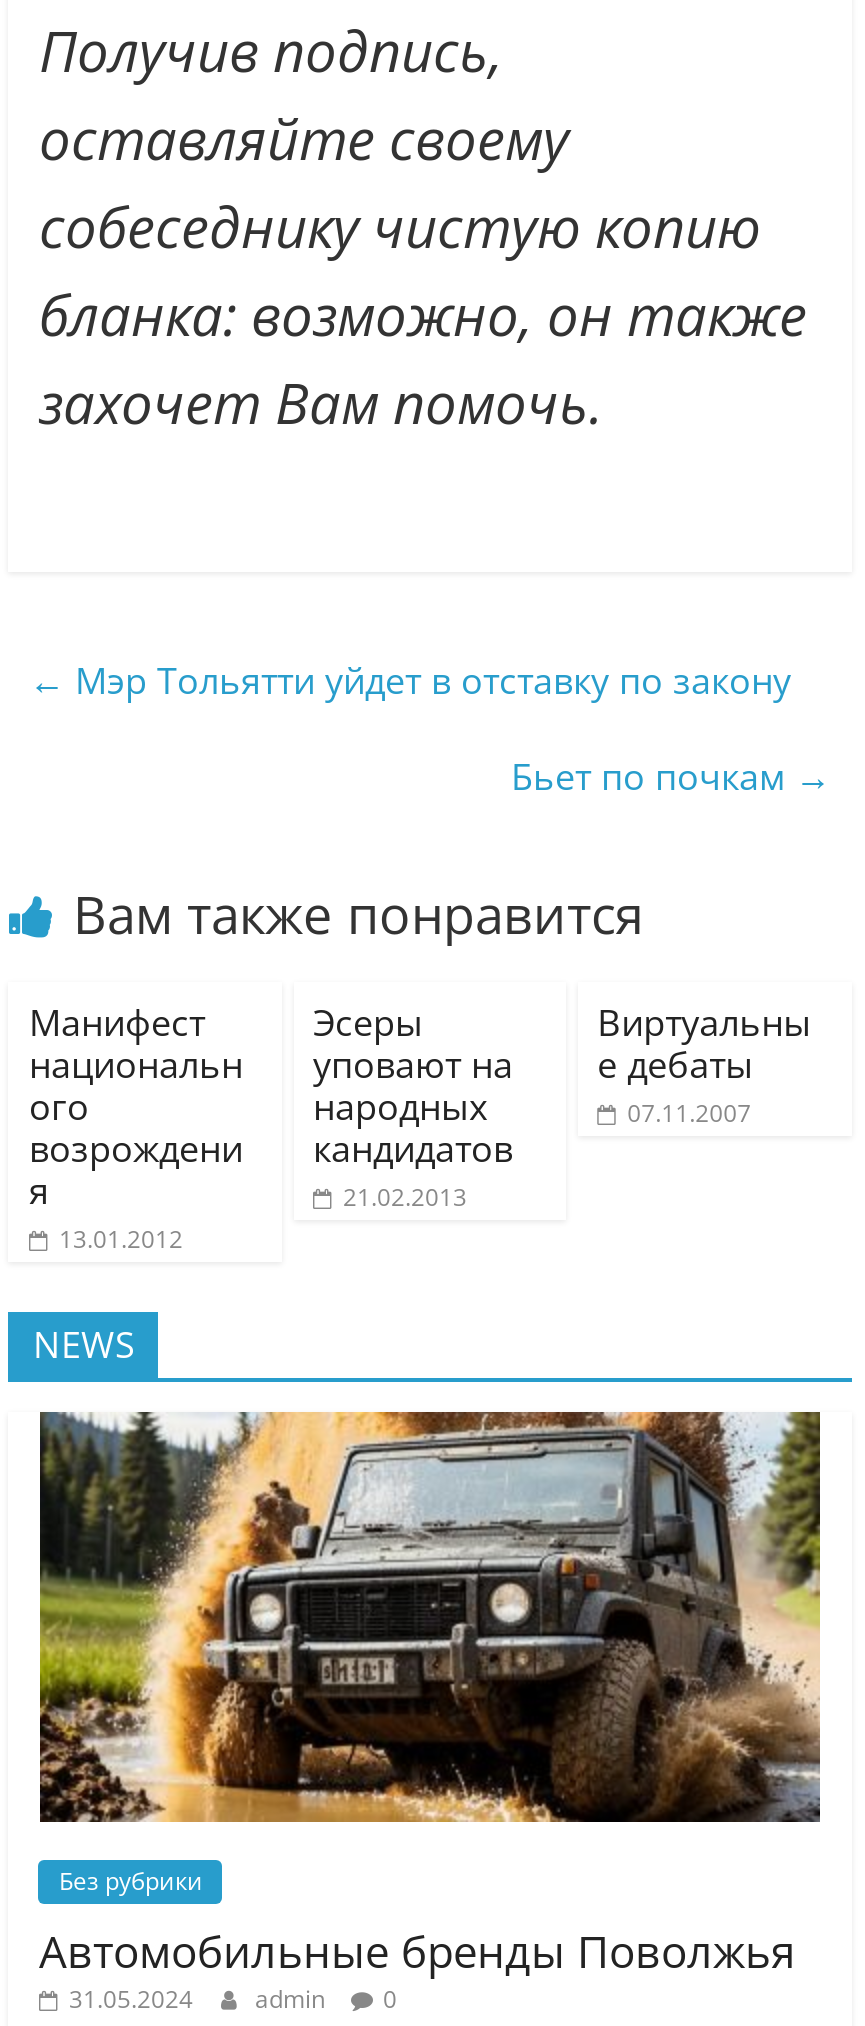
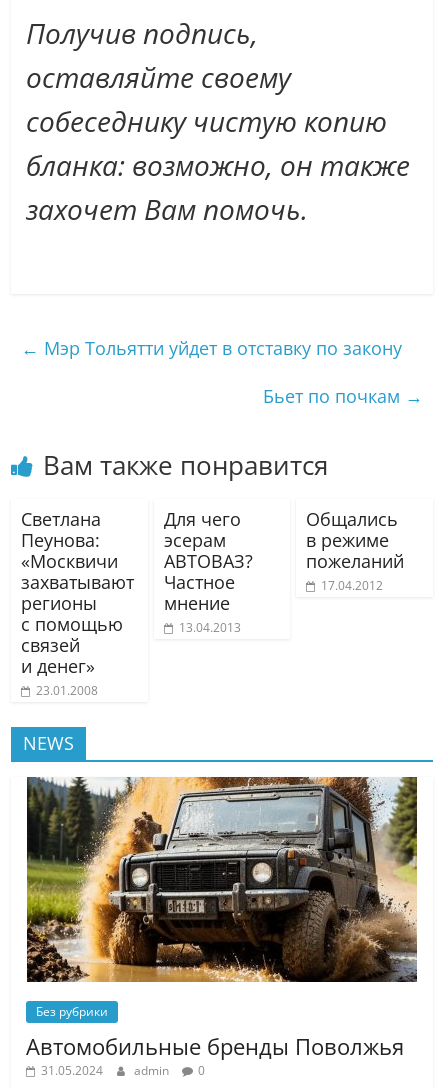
[29,998,243,1256] Манифест | национальн | ого | возрождени | я | 13.01.2012 -> [21,507,134,699] Светлана | Пеунова: | «Москвичи | захватывают | регионы | с помощью | связей | и денег» | 23.01.2008
[313,998,513,1214] Эсеры | уповают на | народных | кандидатов | 21.02.2013 -> [163,507,252,636] Для чего | эсерам | АВТОВАЗ? | Частное | мнение | 13.04.2013
[597,998,811,1130] Виртуальны | е дебаты | 07.11.2007 -> [306,507,404,594] Общались | в режиме | пожеланий | 17.04.2012

